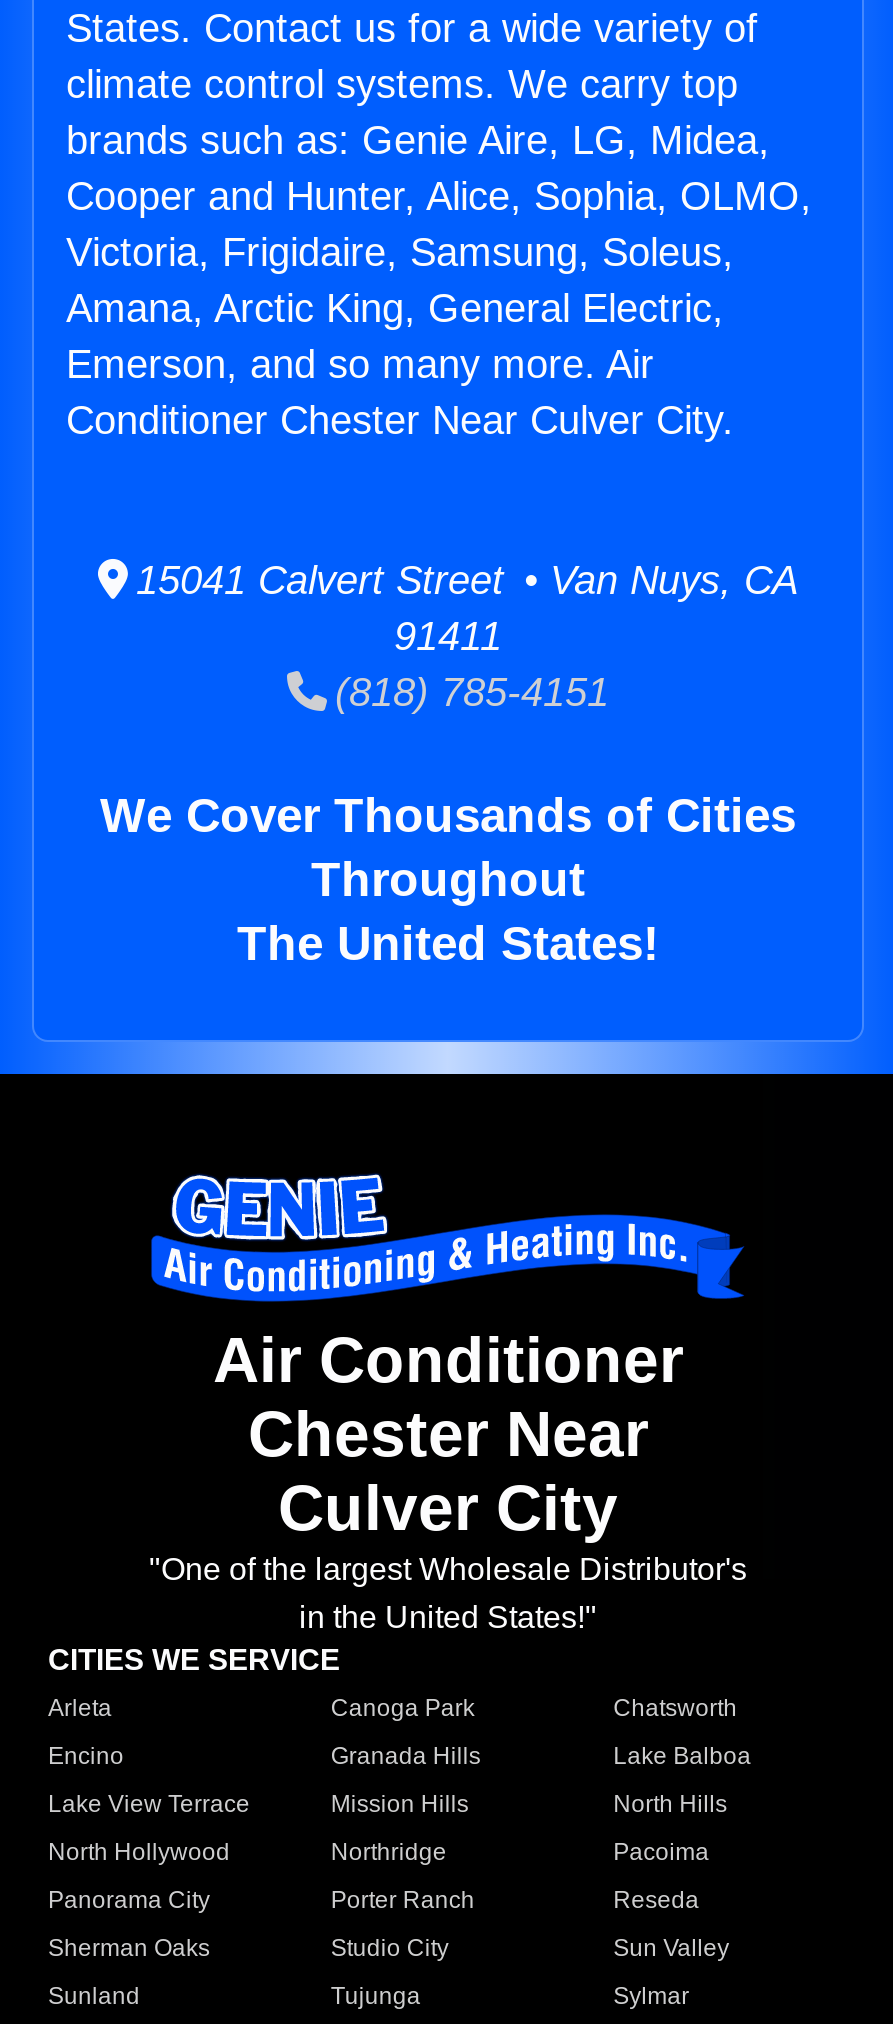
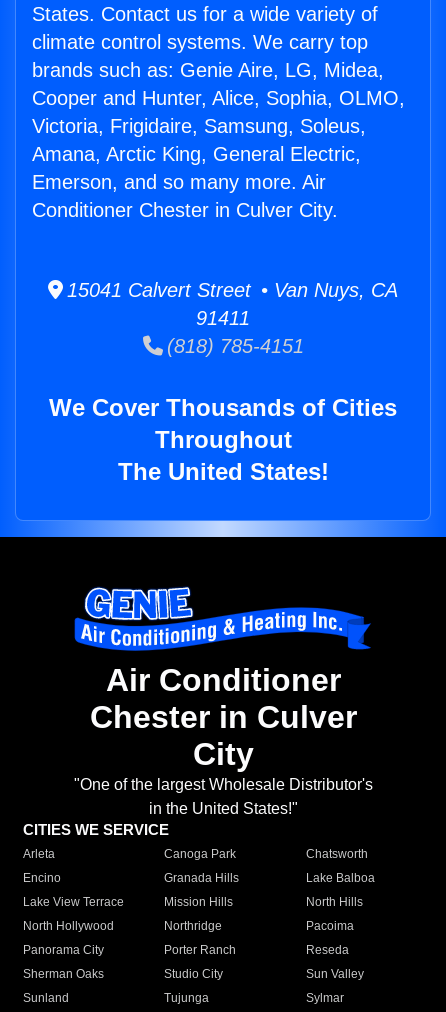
[66,398,734,442] Conditioner Chester Near Culver City. -> [32,199,338,221] Conditioner Chester in Culver City.
[248,1399,648,1545] Chester Near | Culver City -> [89,699,356,772] Chester in Culver | City

